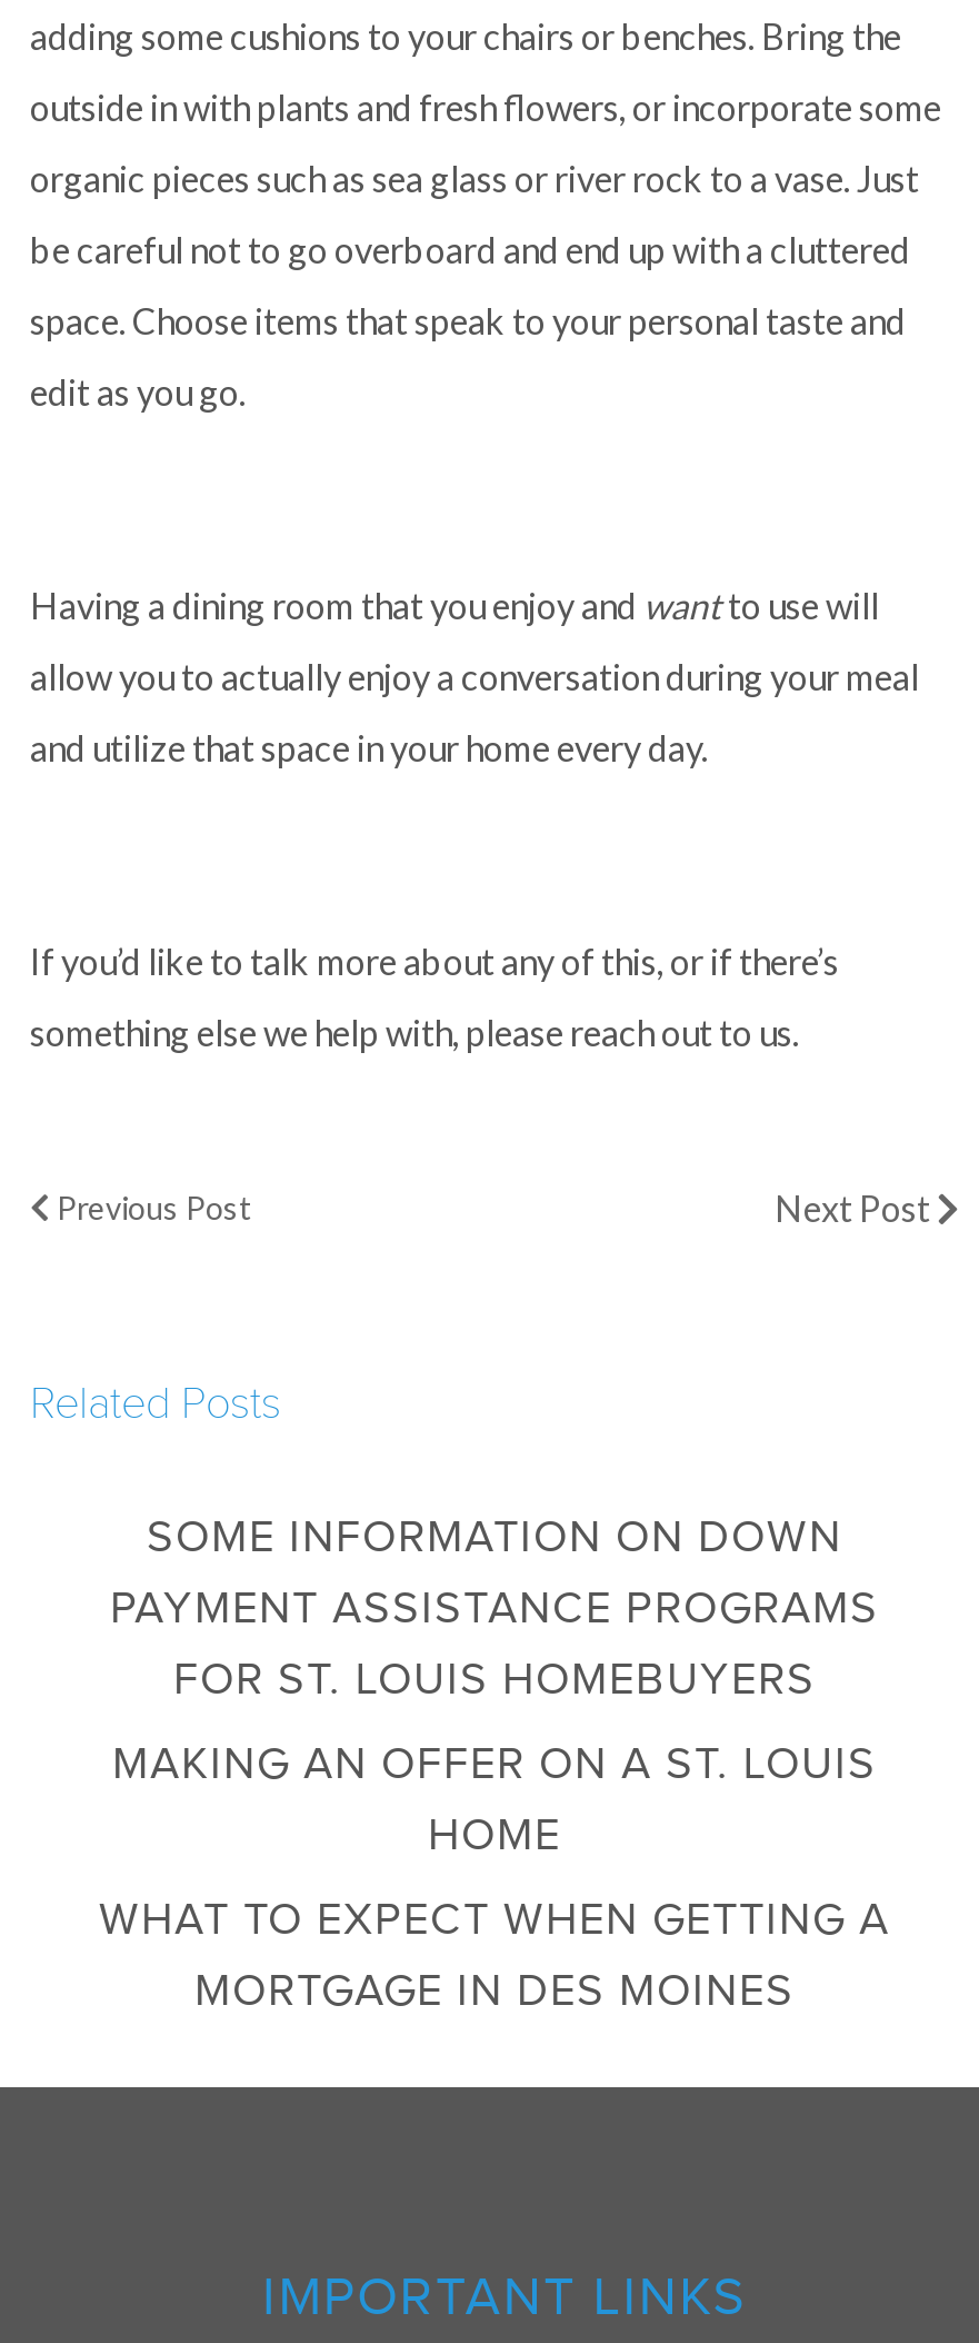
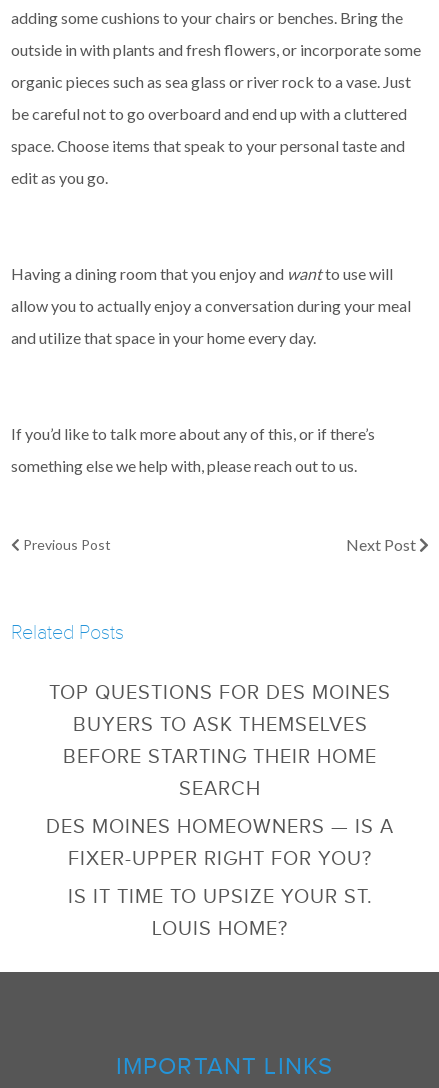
[99,1510,890,2013] SOME INFORMATION ON DOWN | PAYMENT ASSISTANCE PROGRAMS | FOR ST. LOUIS HOMEBUYERS | MAKING AN OFFER ON A ST. LOUIS | HOME | WHAT TO EXPECT WHEN GETTING A | MORTGAGE IN DES MOINES -> [46,680,394,938] TOP QUESTIONS FOR DES MOINES | BUYERS TO ASK THEMSELVES | BEFORE STARTING THEIR HOME | SEARCH | DES MOINES HOMEOWNERS — IS A | FIXER-UPPER RIGHT FOR YOU? | IS IT TIME TO UPSIZE YOUR ST. | LOUIS HOME?

